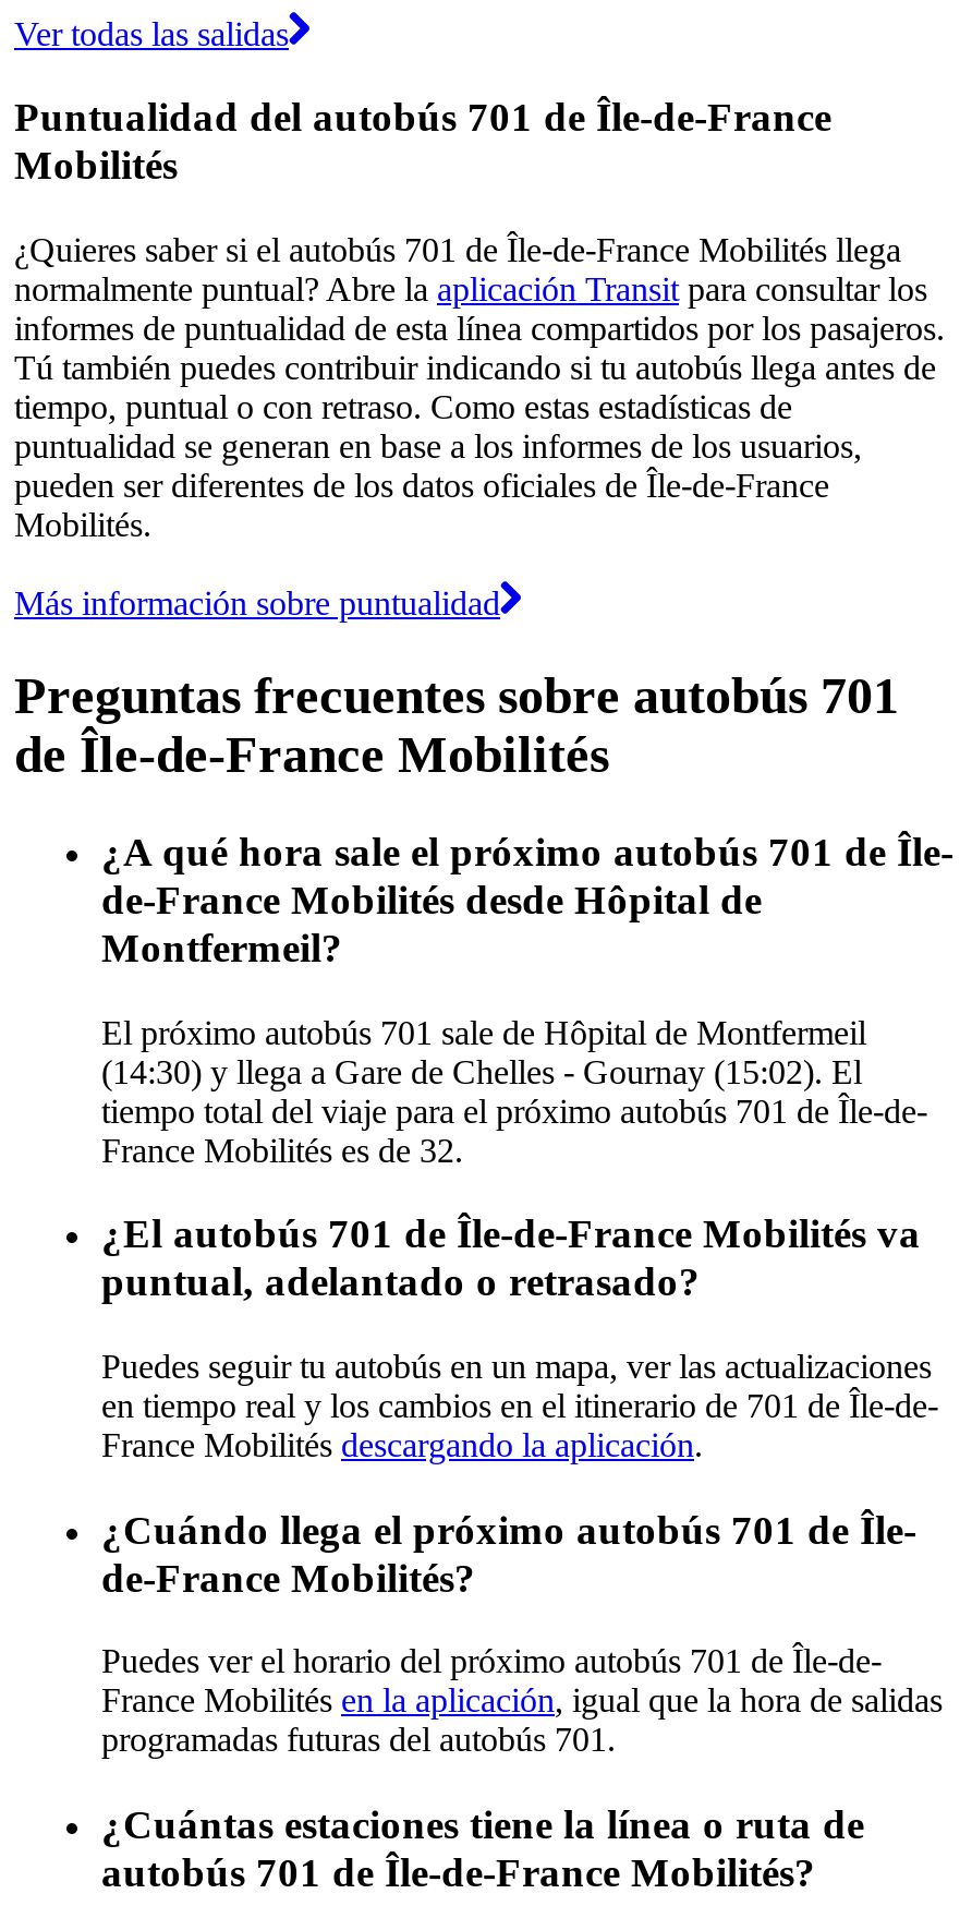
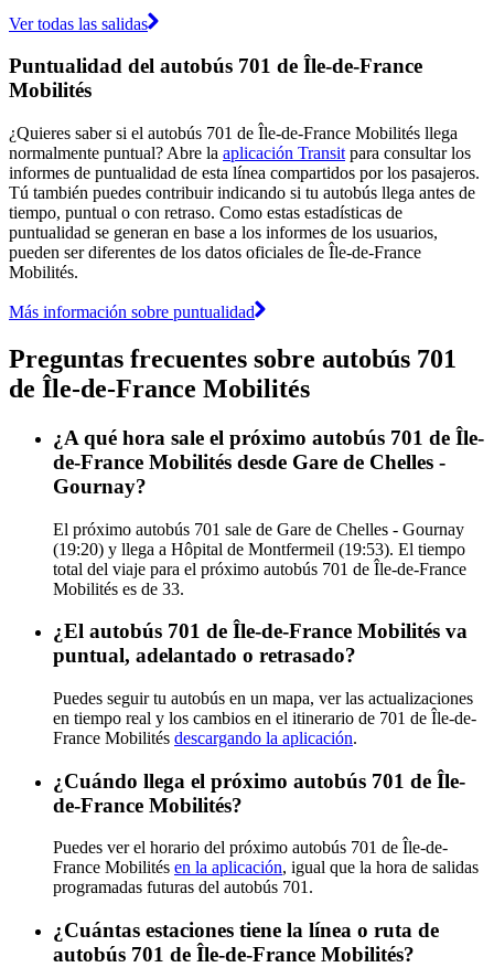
[101,876,762,970] de-France Mobilités desde Hôpital de | Montfermeil? -> [53,450,445,498] de-France Mobilités desde Gare de Chelles - | Gournay?
[101,1013,927,1168] El próximo autobús 701 sale de Hôpital de Montfermeil | (14:30) y llega a Gare de Chelles - Gournay (15:02). El | tiempo total del viaje para el próximo autobús 701 de Île-de- | France Mobilités es de 32. -> [53,519,466,598] El próximo autobús 701 sale de Gare de Chelles - Gournay | (19:20) y llega a Hôpital de Montfermeil (19:53). El tiempo | total del viaje para el próximo autobús 701 de Île-de-France | Mobilités es de 33.

